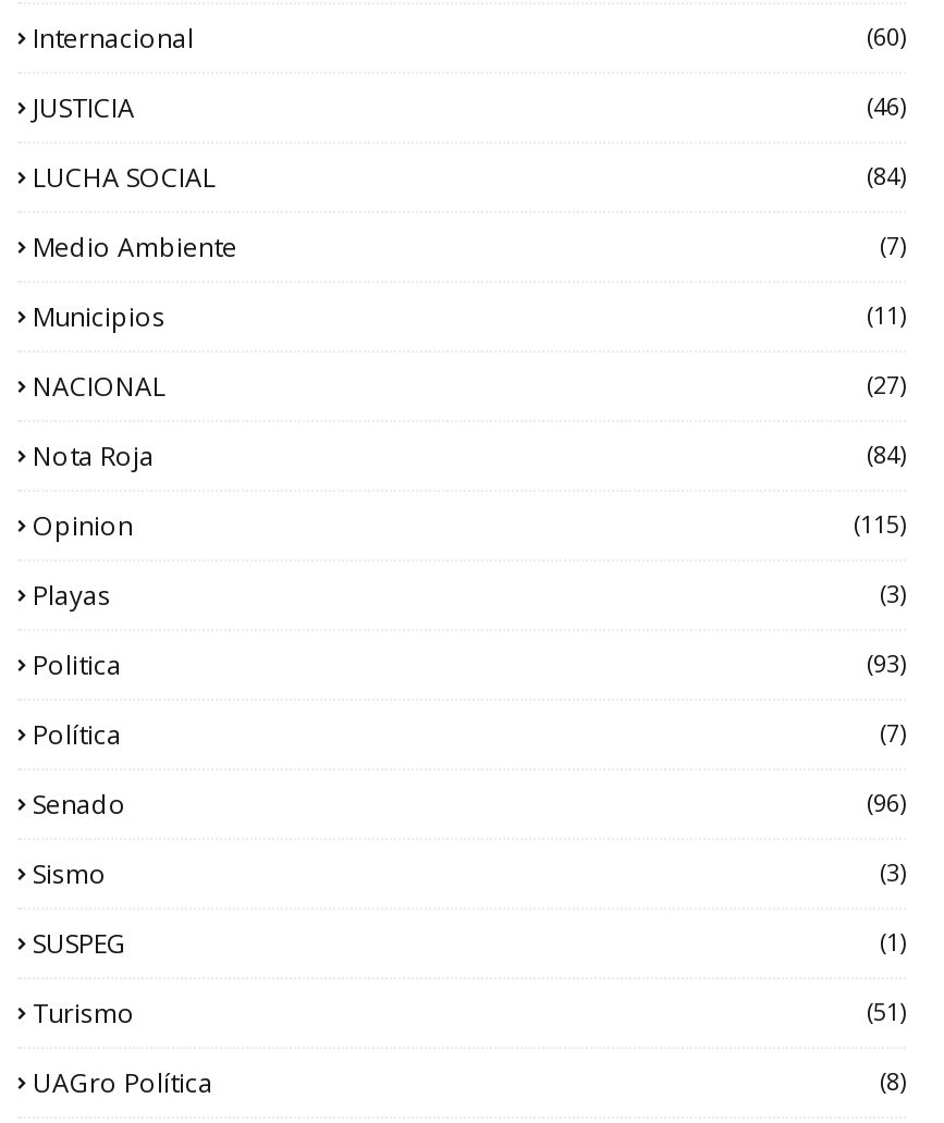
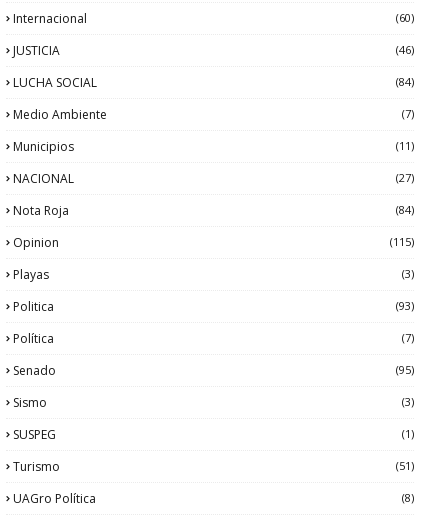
[867,785,906,817] (96) -> [396,361,414,376] (95)

